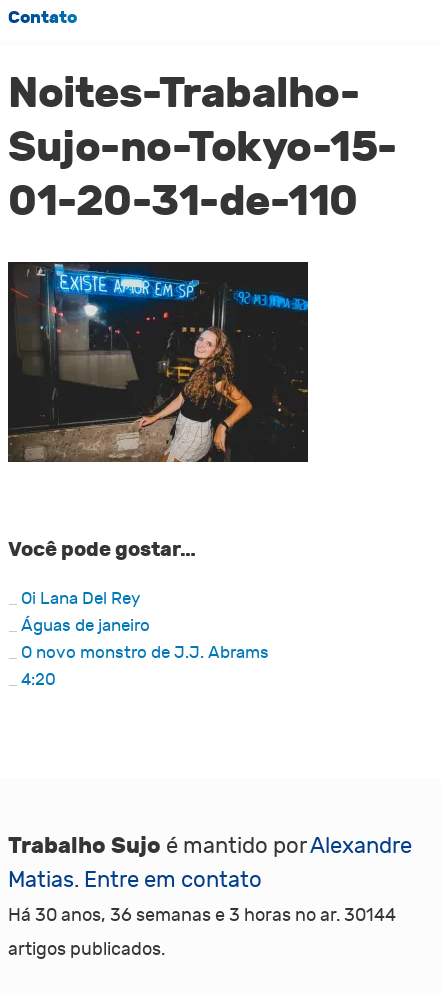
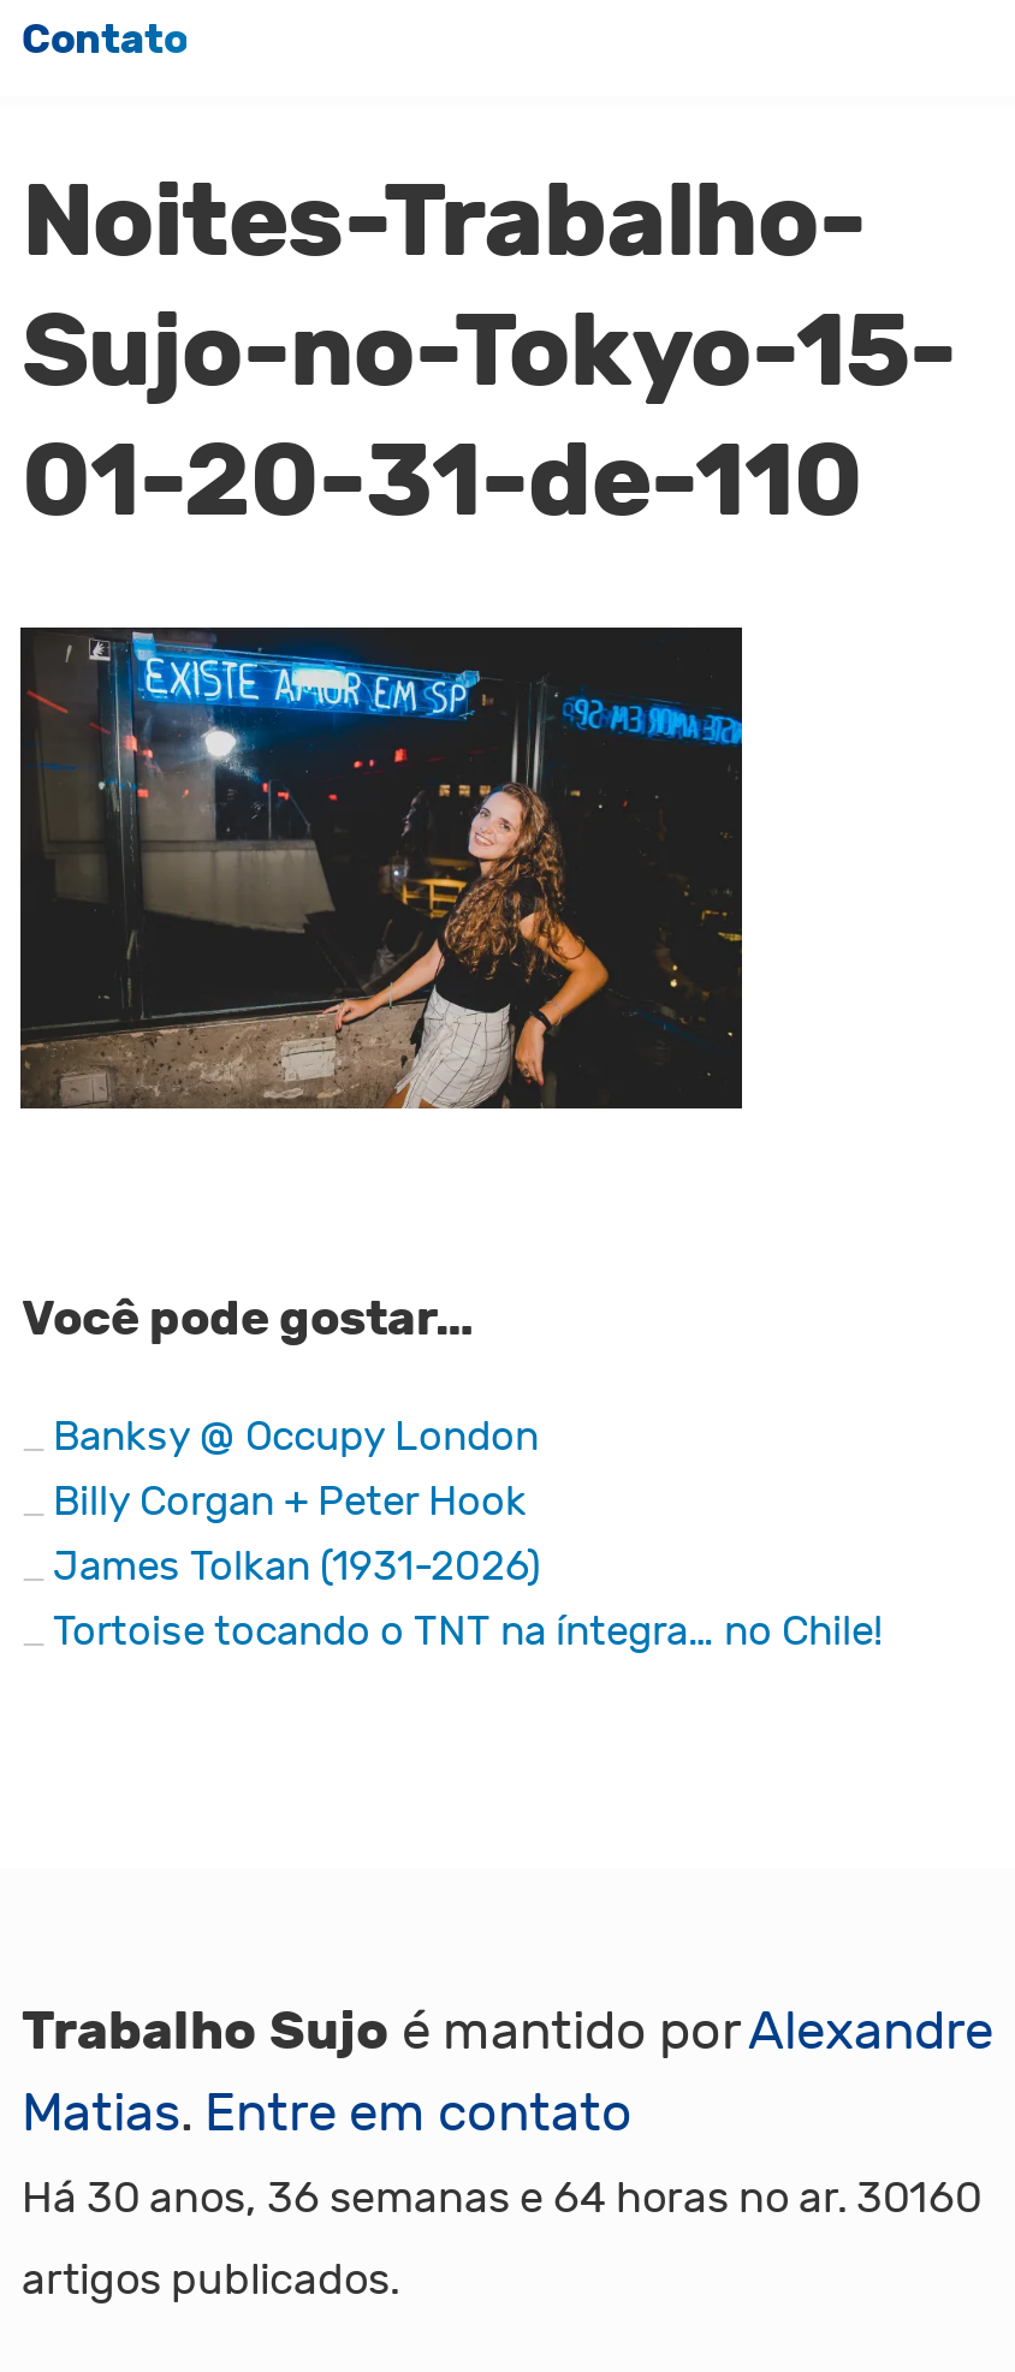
[21,589,269,690] Oi Lana Del Rey | Águas de janeiro | O novo monstro de J.J. Abrams | 4:20 -> [53,1414,882,1657] Banksy @ Occupy London | Billy Corgan + Peter Hook | James Tolkan (1931-2026) | Tortoise tocando o TNT na íntegra… no Chile!
[8,905,396,926] Há 30 anos, 36 semanas e 3 horas no ar. 30144 -> [21,2173,981,2223] Há 30 anos, 36 semanas e 64 horas no ar. 30160

